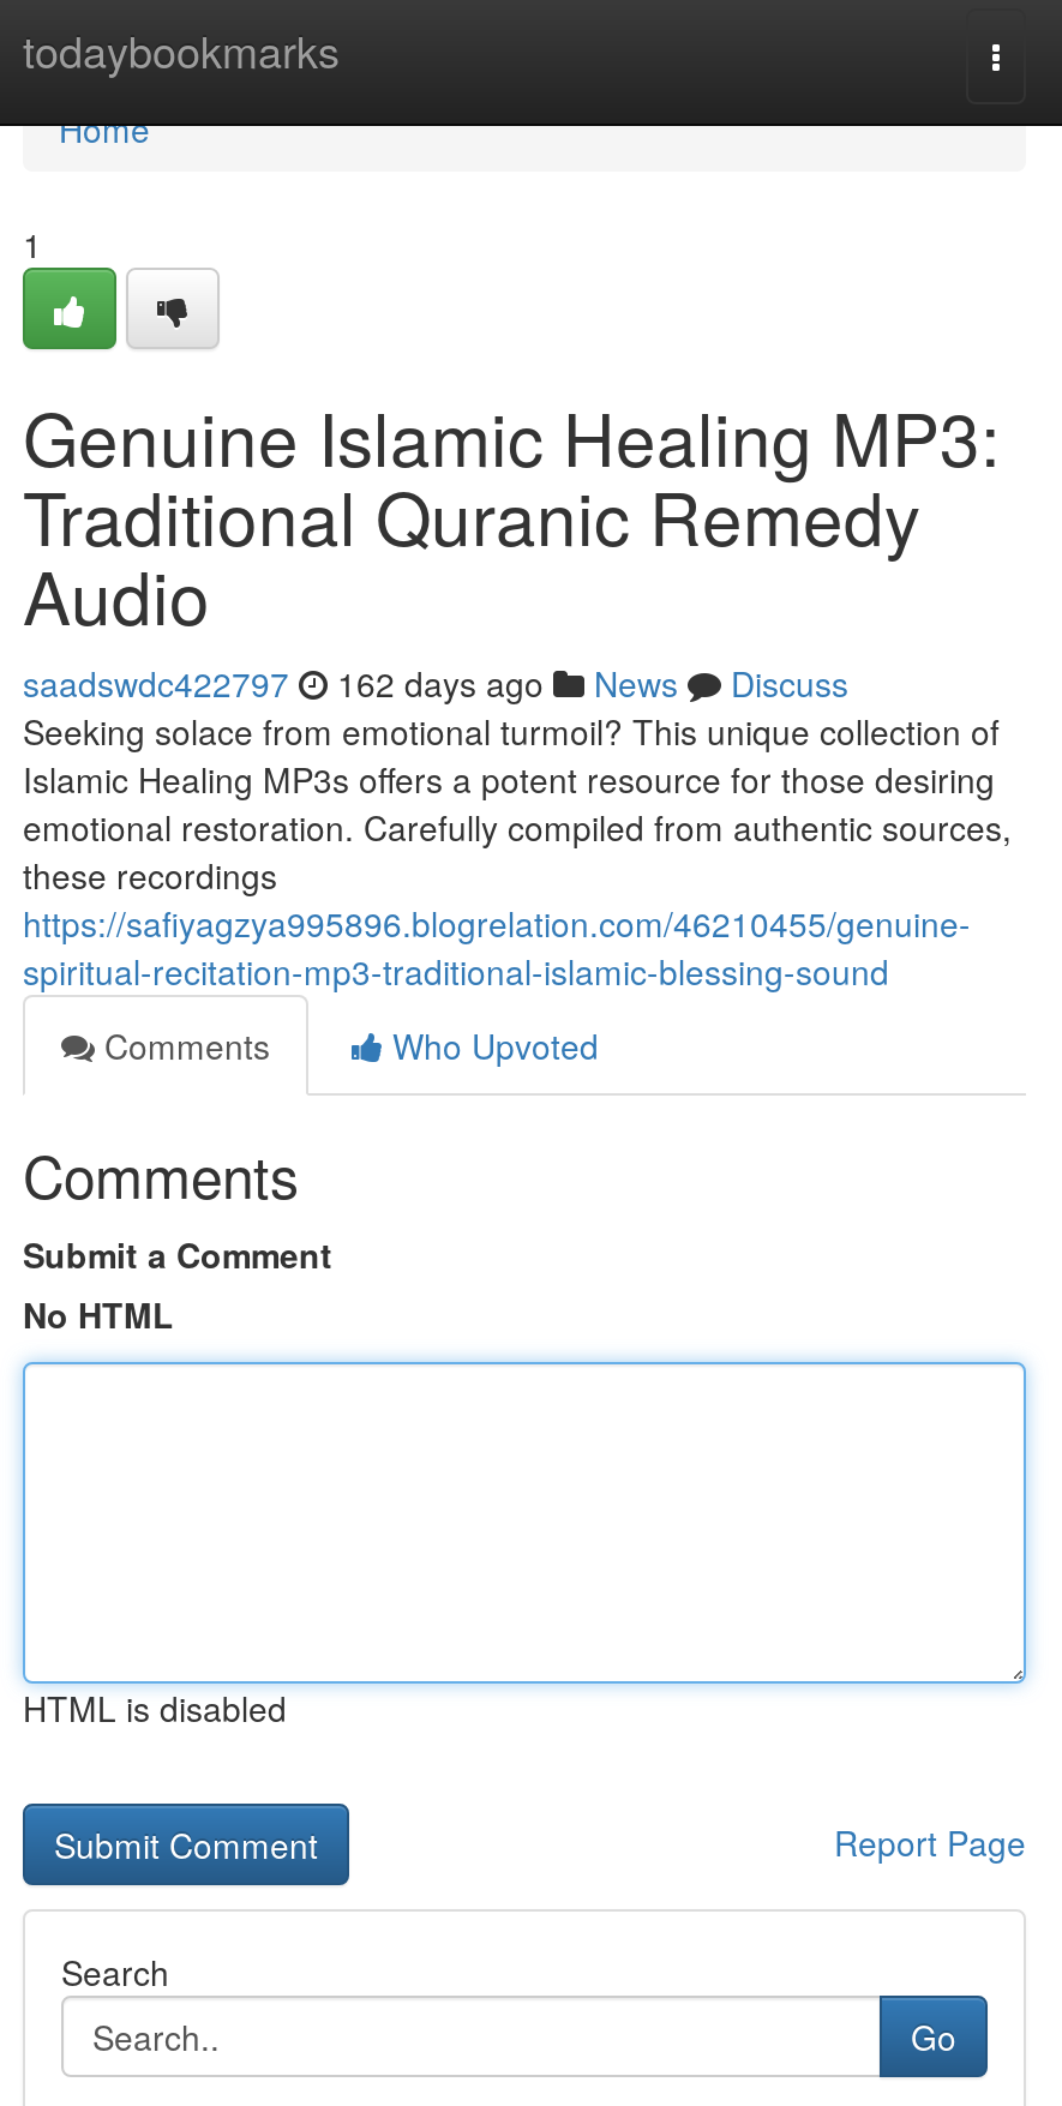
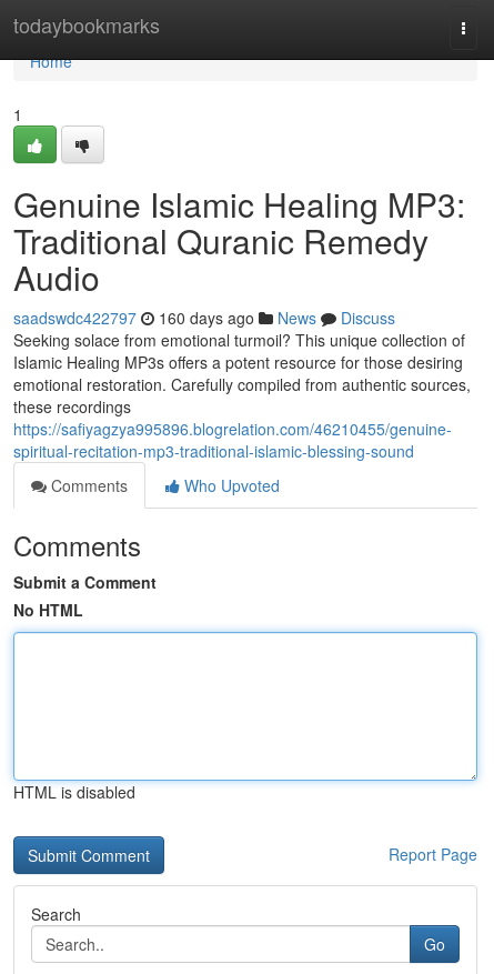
[23,659,848,707] saadswdc422797 162 days ago News Discuss -> [13,307,395,329] saadswdc422797 160 days ago News Discuss

